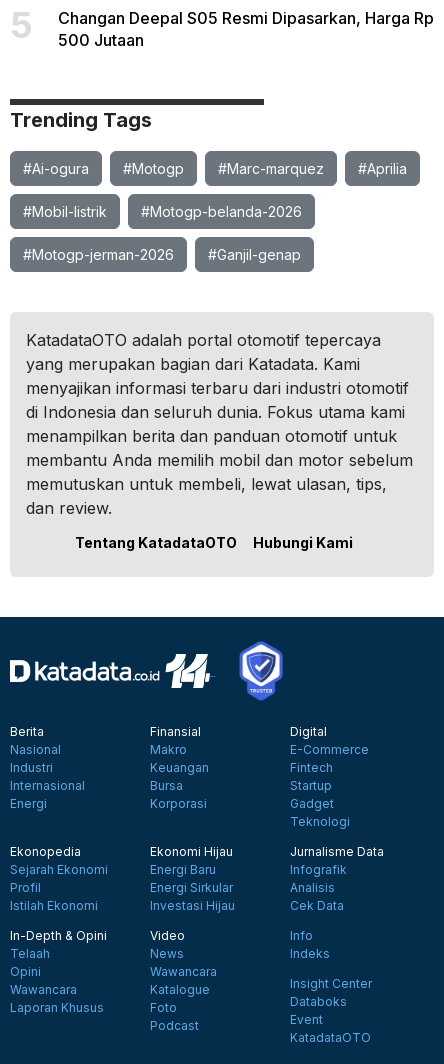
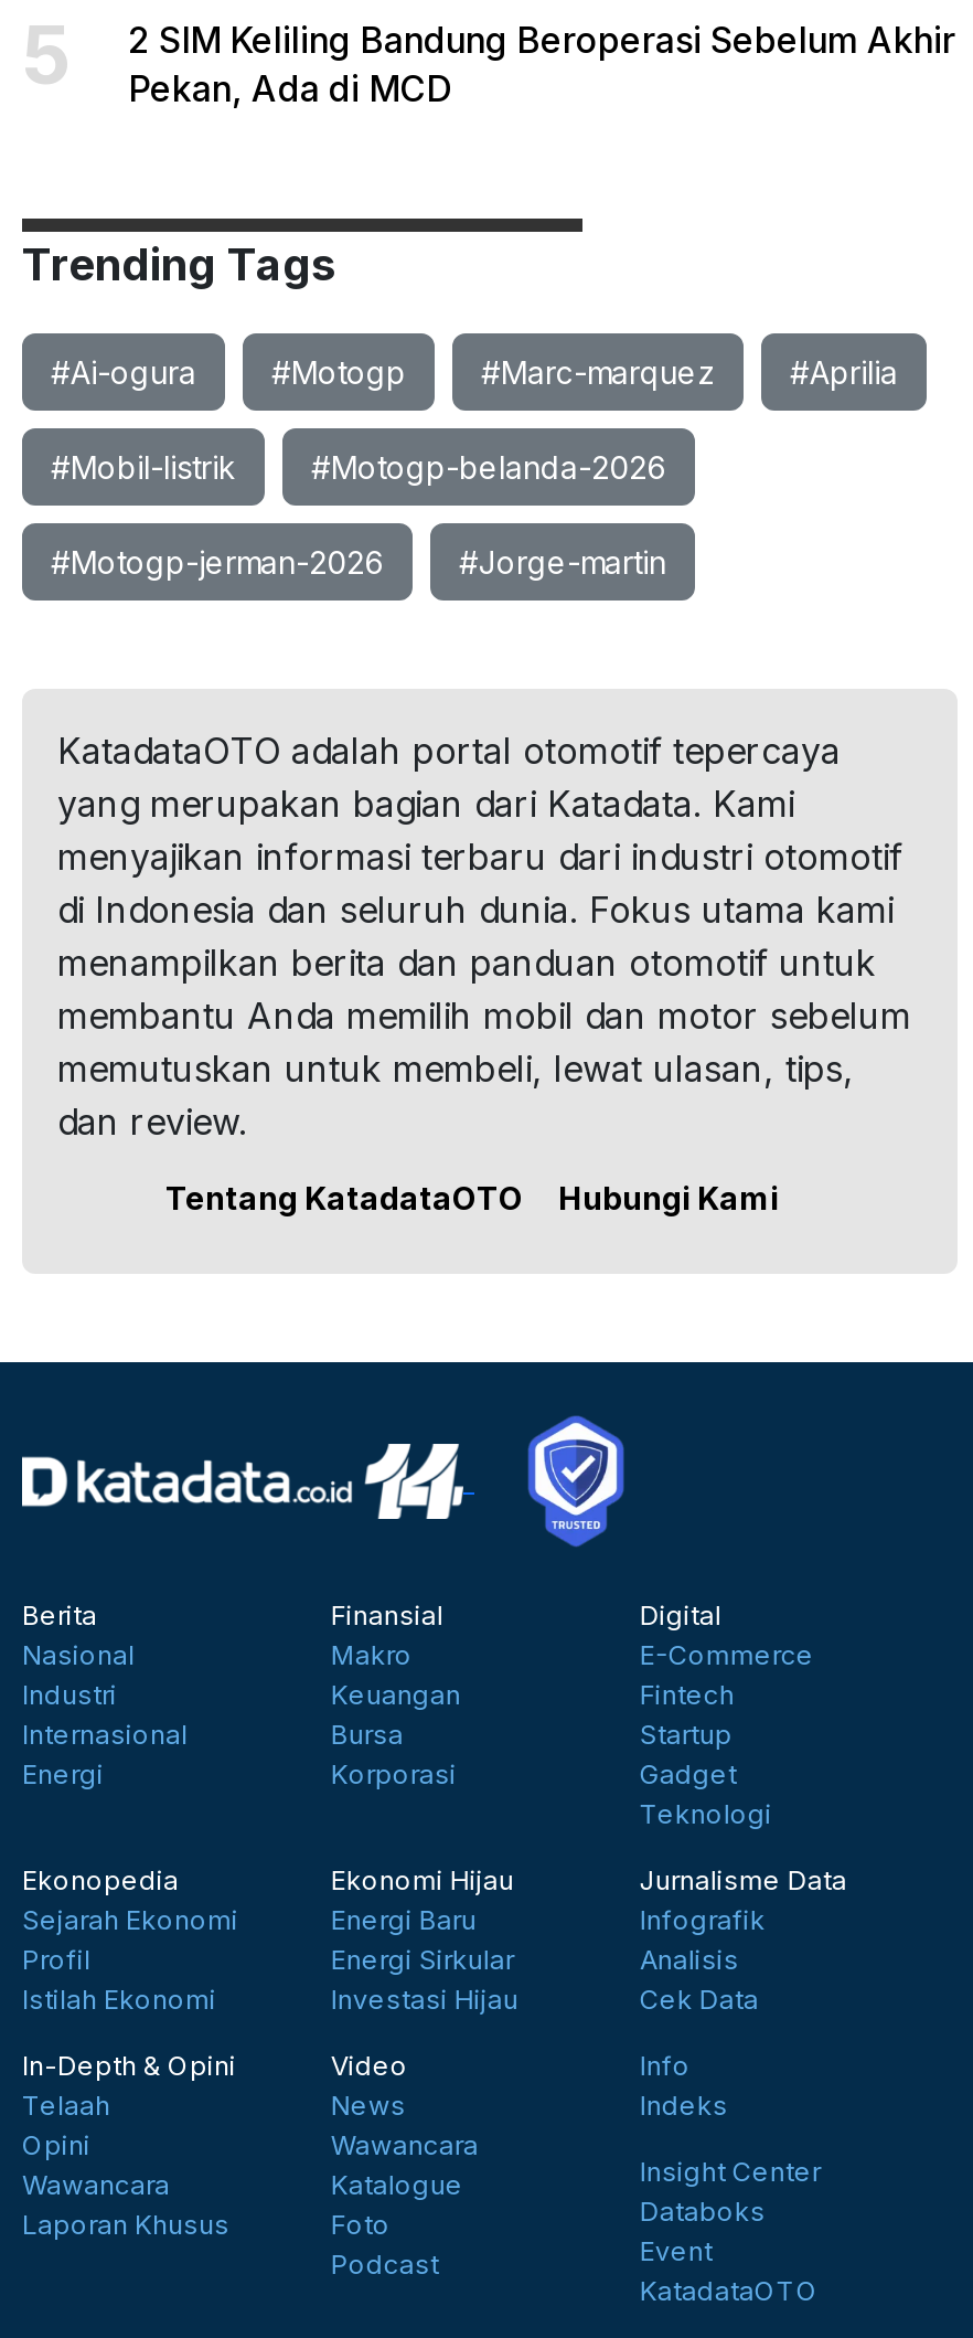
[58,8,434,50] Changan Deepal S05 Resmi Dipasarkan, Harga Rp | 500 Jutaan -> [128,18,955,110] 2 SIM Keliling Bandung Beroperasi Sebelum Akhir | Pekan, Ada di MCD
[208,246,301,263] #Ganjil-genap -> [459,543,666,581] #Jorge-martin

